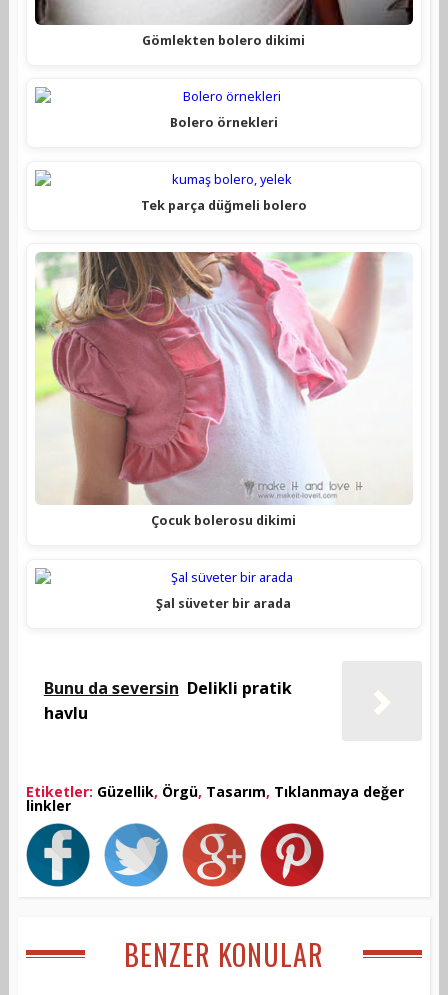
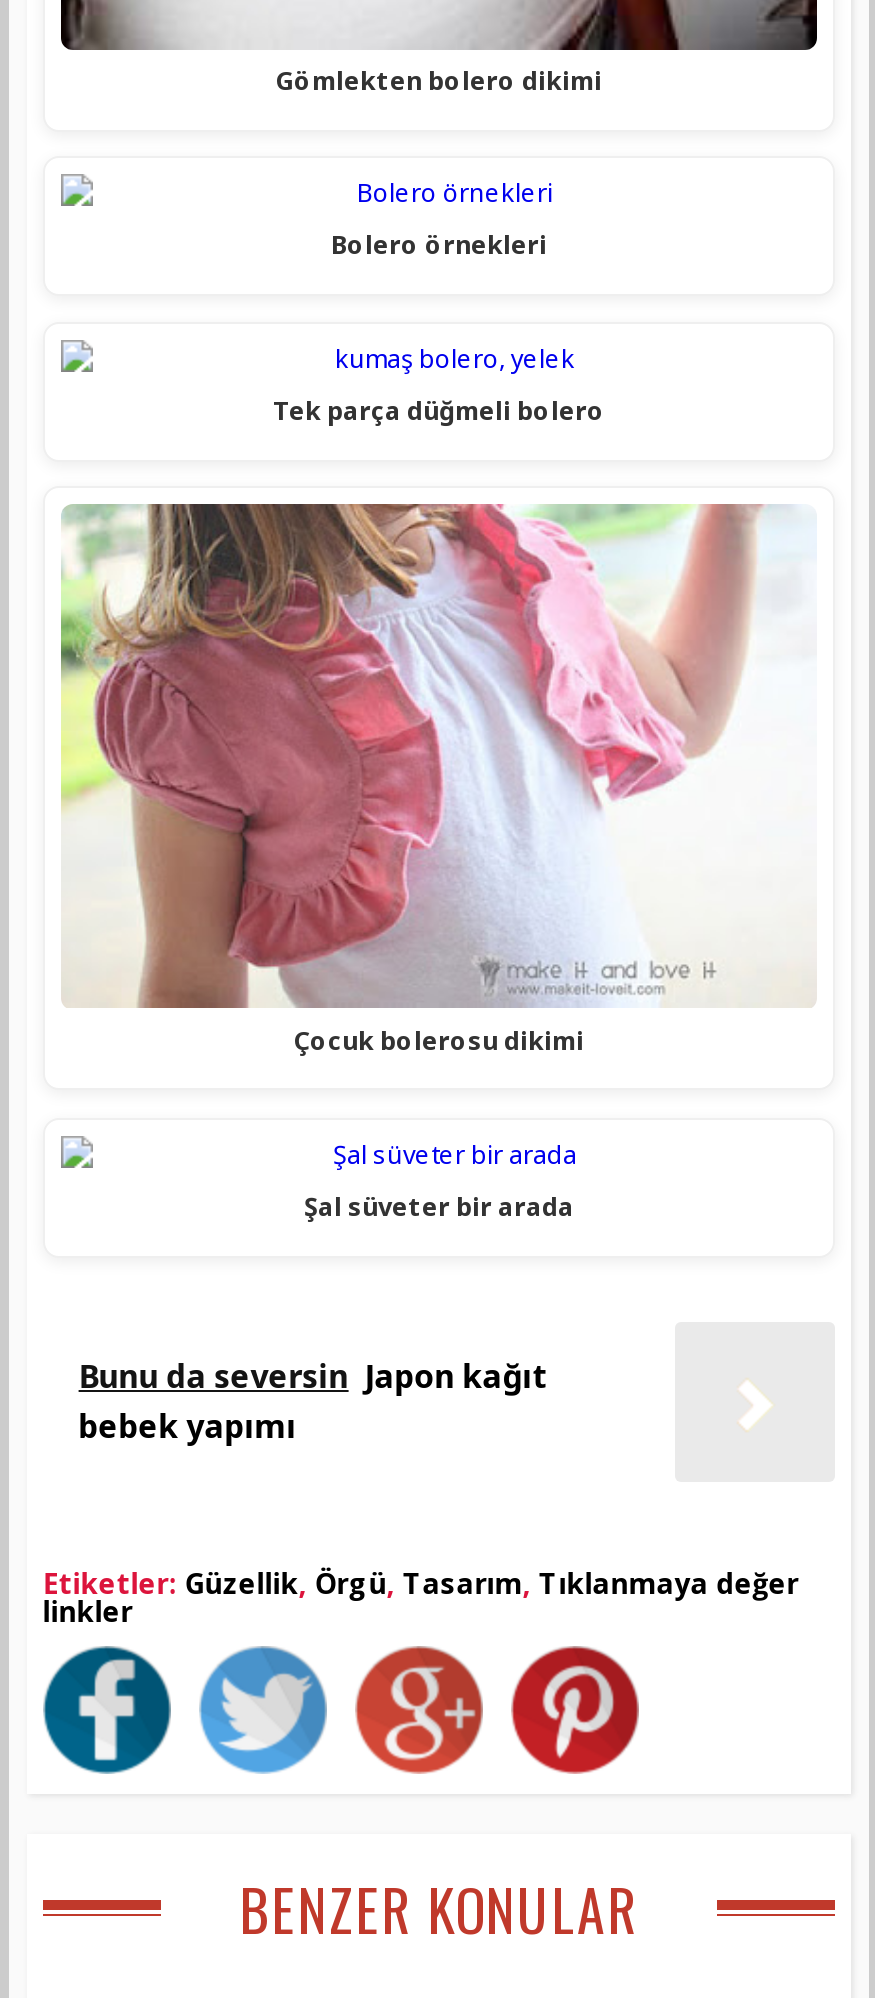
[44,677,292,724] Bunu da seversin Delikli pratik | havlu -> [79,1354,549,1448] Bunu da seversin Japon kağıt | bebek yapımı

